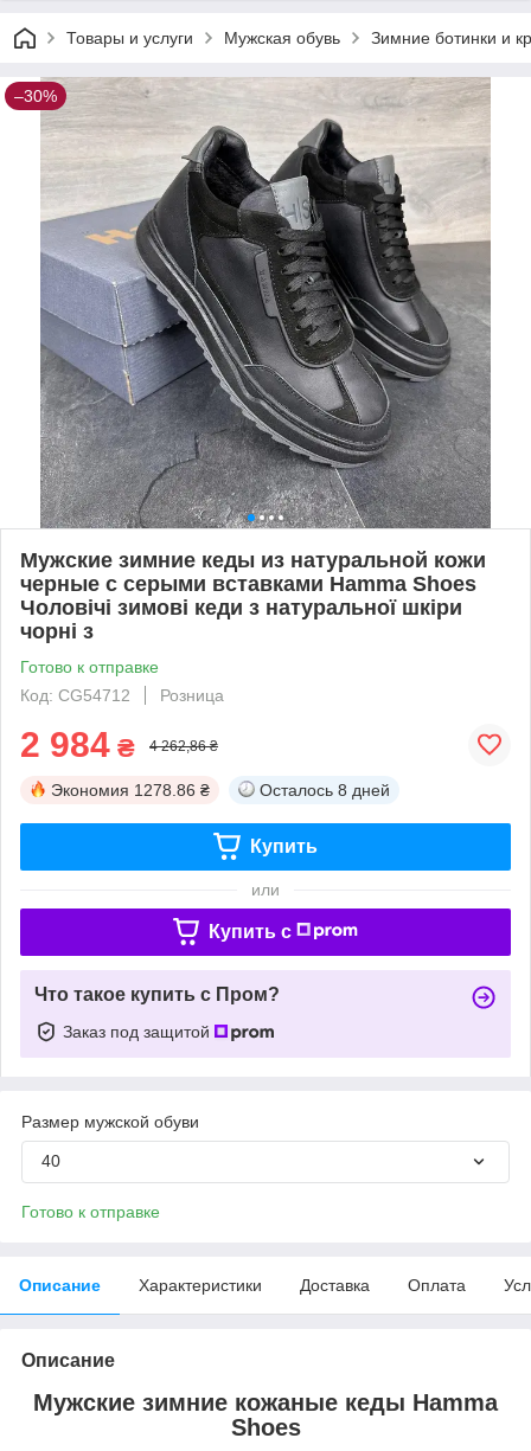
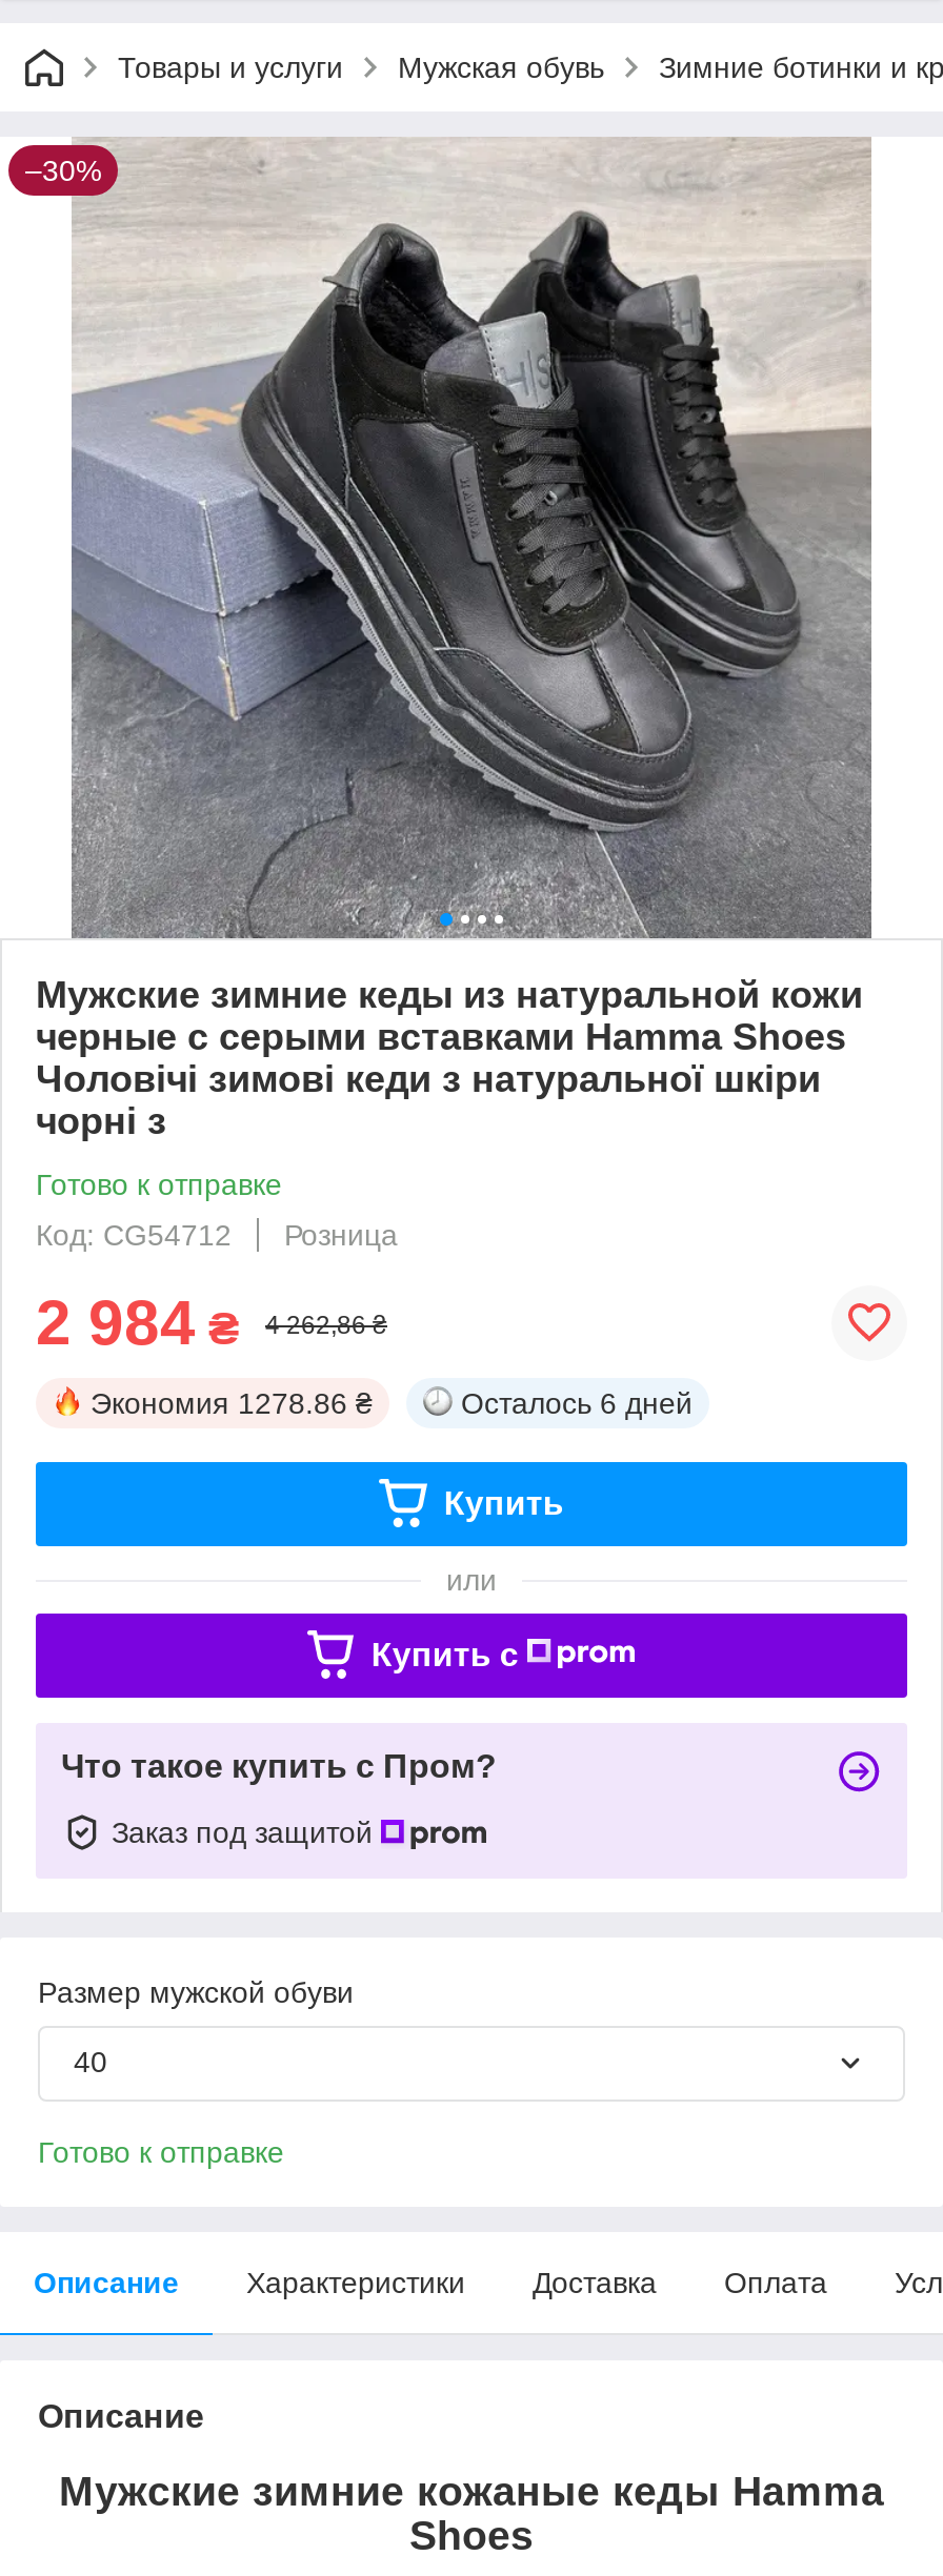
[260,780,390,799] Осталось 8 дней -> [461,1386,693,1420] Осталось 6 дней

